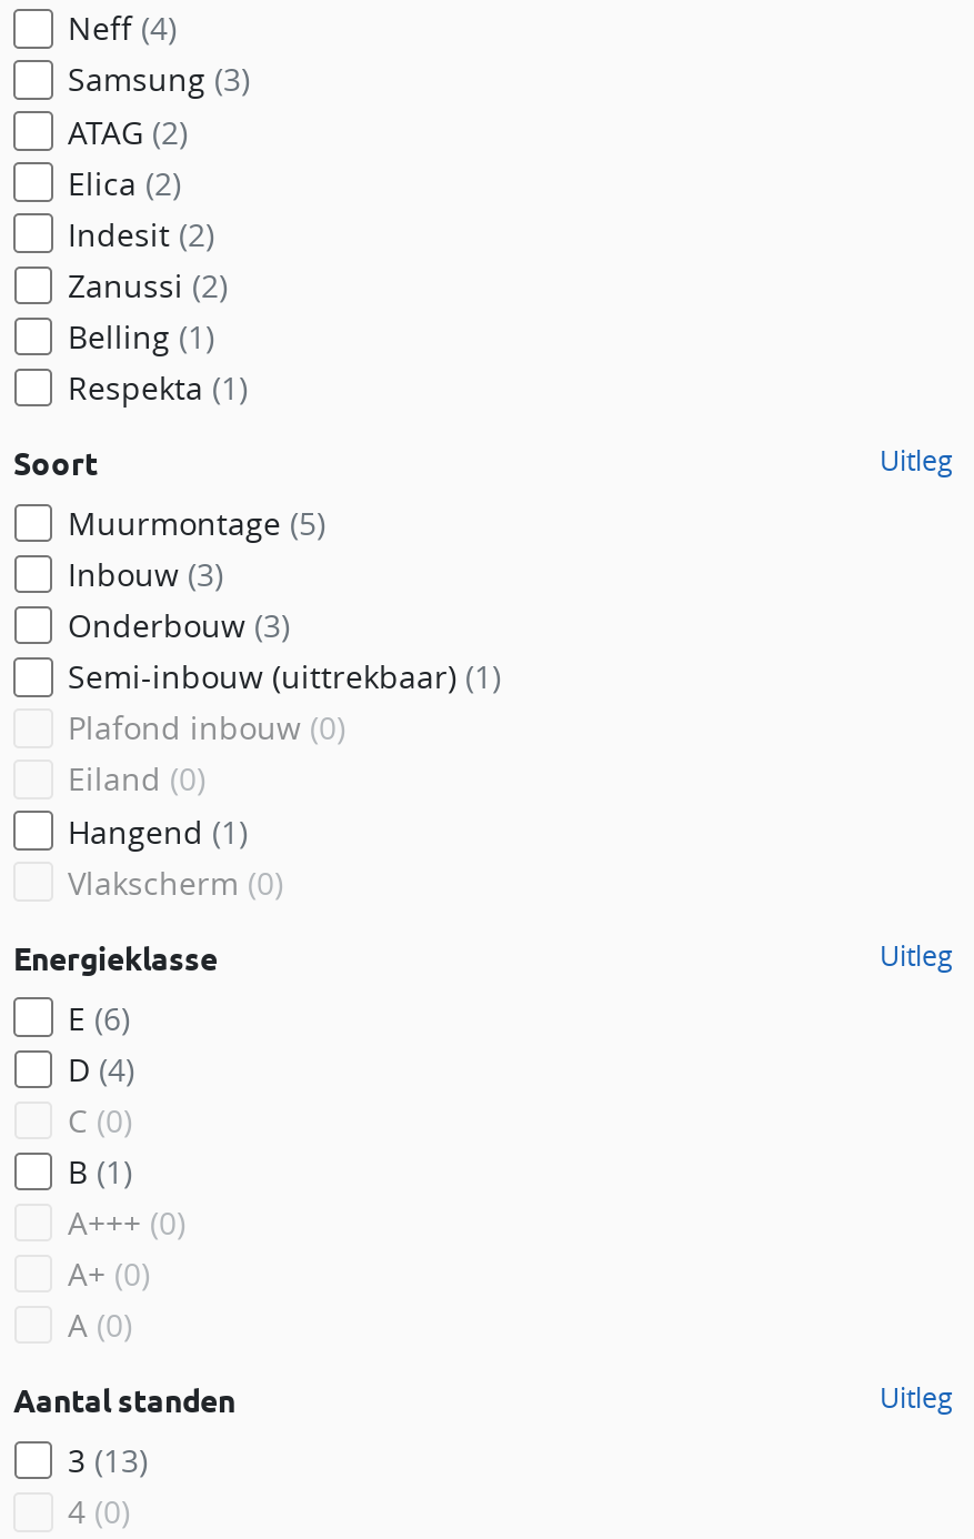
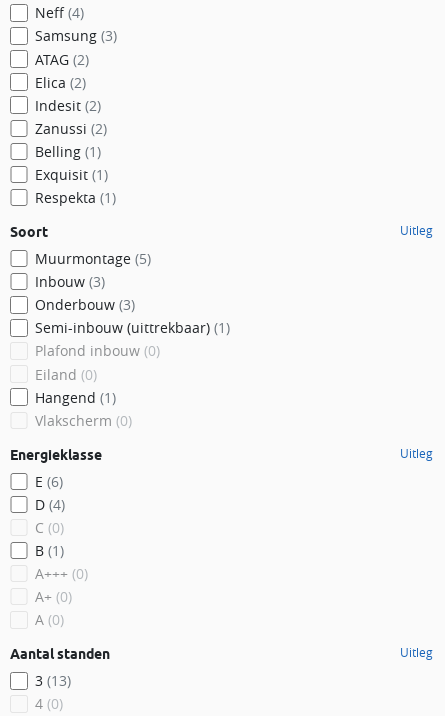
none -> [34,165,107,184] Exquisit (1)

